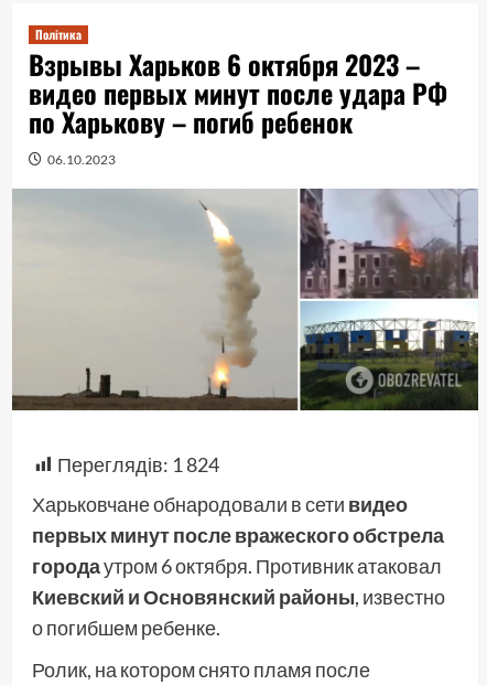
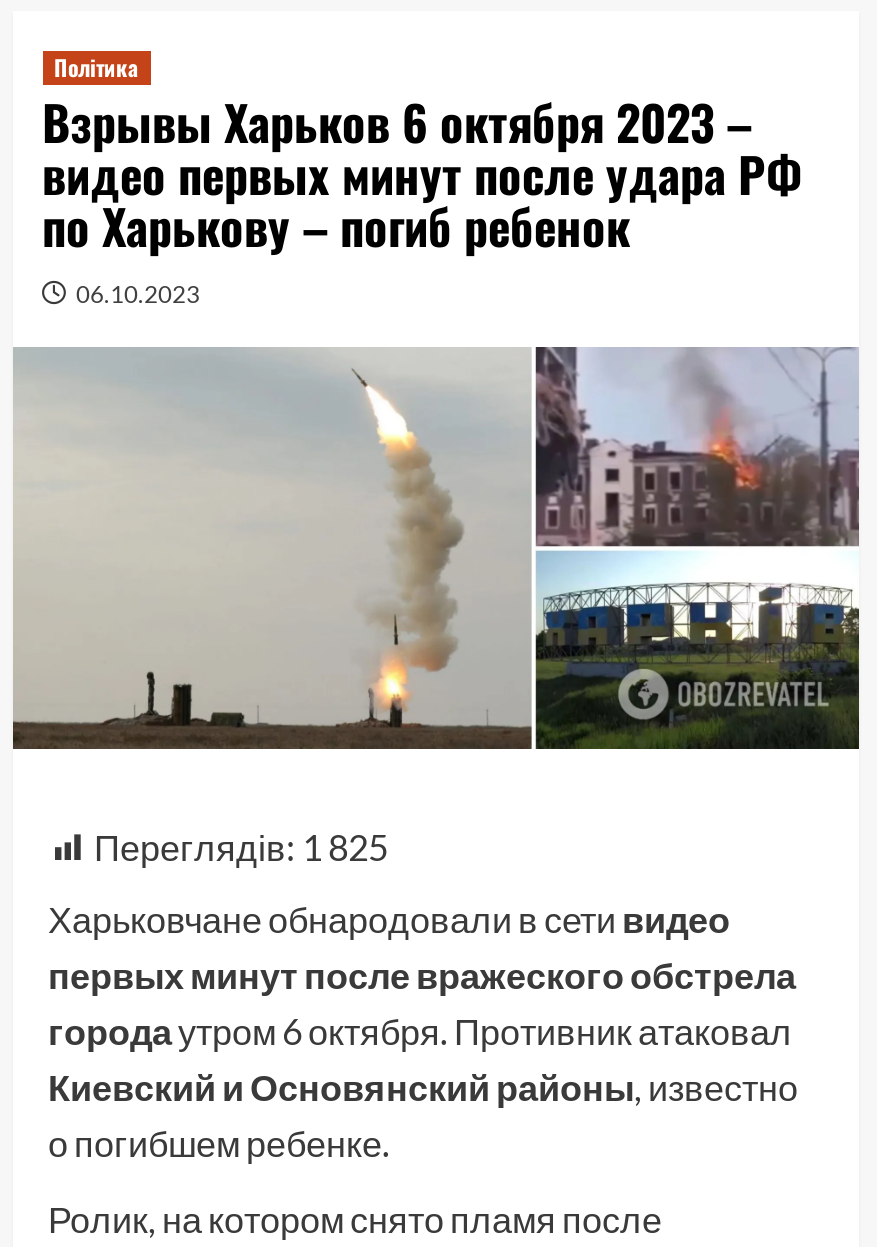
[57,452,219,476] Переглядів: 1 824 -> [94,825,388,869] Переглядів: 1 825

